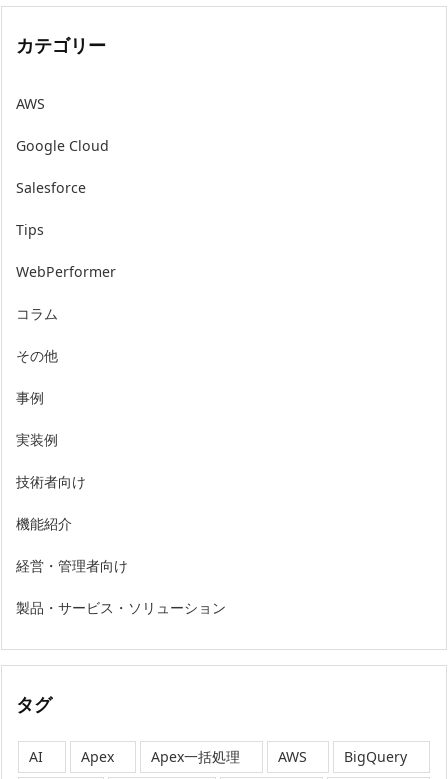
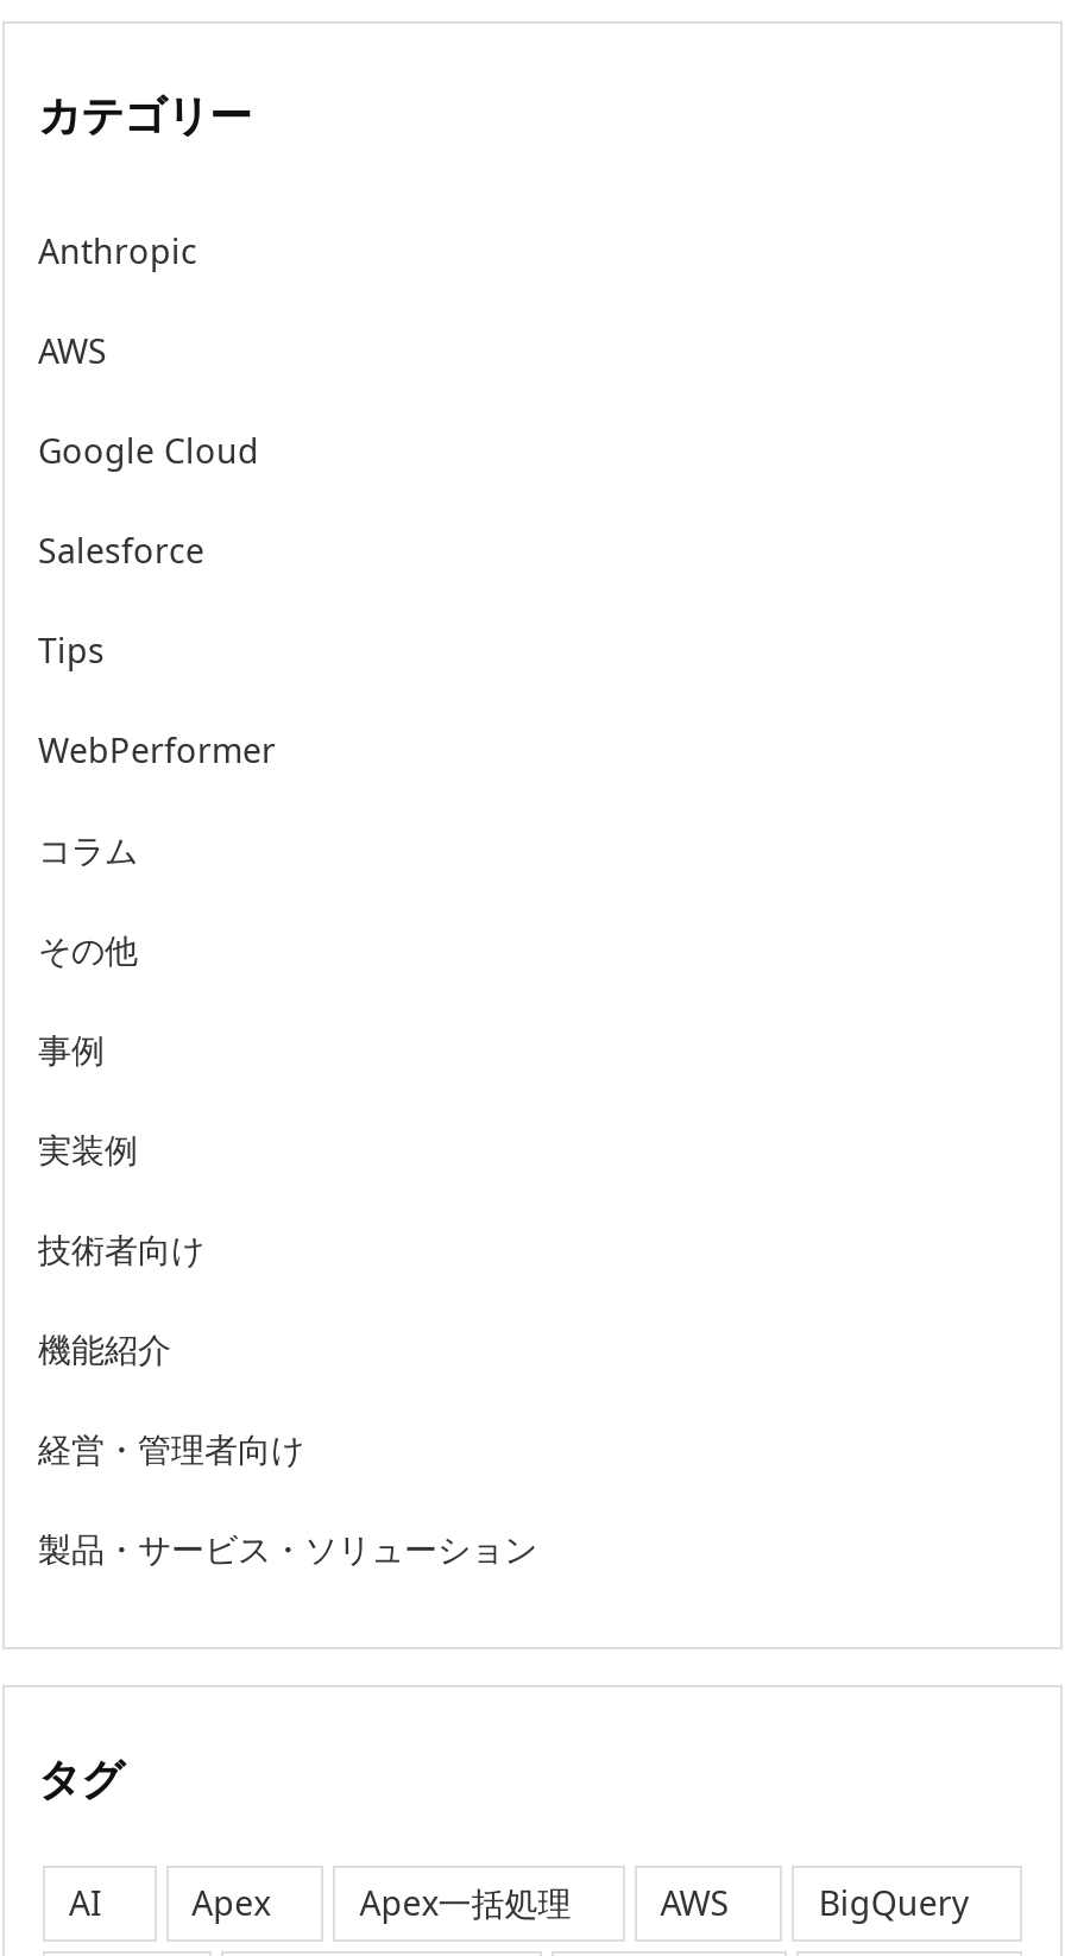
none -> [38,228,197,273] Anthropic

